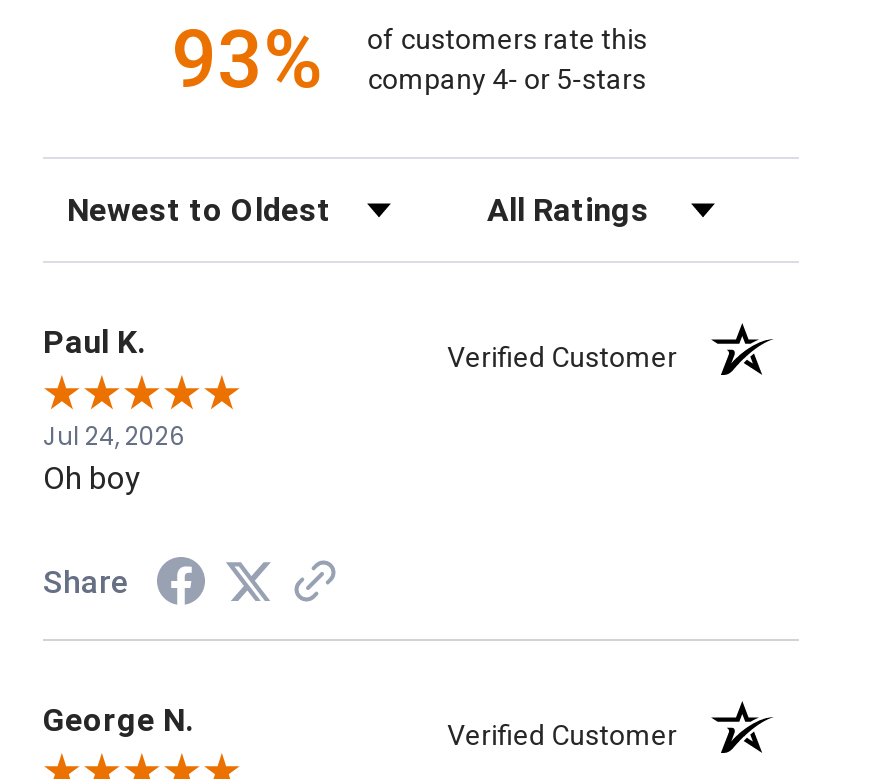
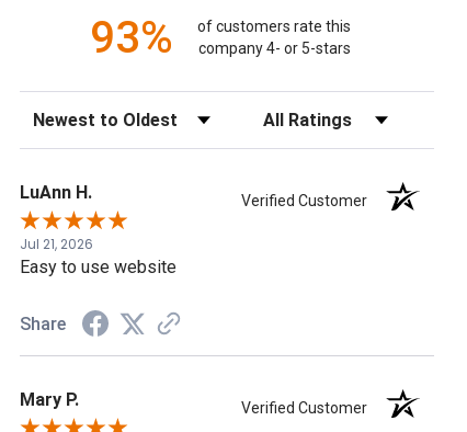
[43,323,145,361] Paul K. -> [20,182,92,203] LuAnn H.
[43,419,185,497] Jul 24, 2026 | Oh boy -> [20,235,176,277] Jul 21, 2026 | Easy to use website
[43,701,193,739] George N. -> [20,389,79,410] Mary P.

